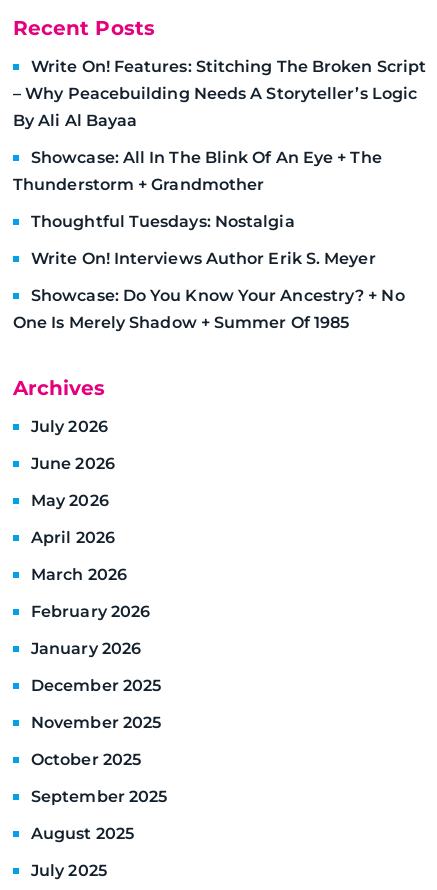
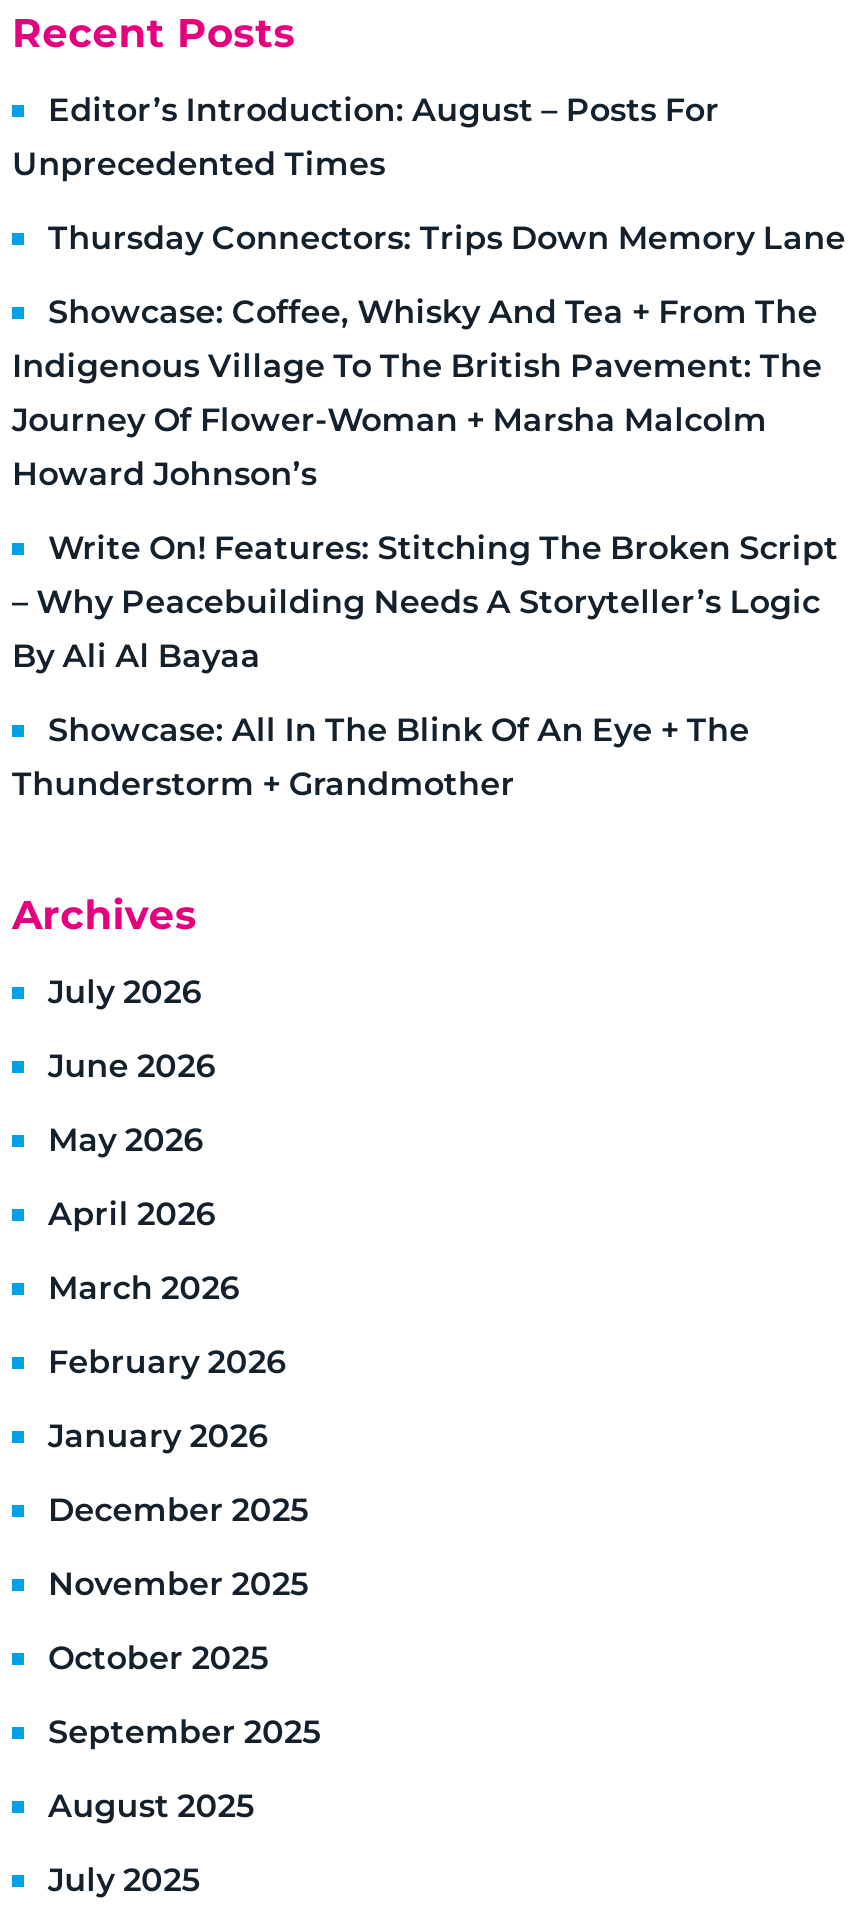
none -> [12,91,846,493] Editor’s Introduction: August – Posts For | Unprecedented Times | Thursday Connectors: Trips Down Memory Lane | Showcase: Coffee, Whisky And Tea + From The | Indigenous Village To The British Pavement: The | Journey Of Flower-Woman + Marsha Malcolm | Howard Johnson’s
moved [13,57,426,194] -> [12,529,838,803]: Write On! Features: Stitching The Broken Script | – Why Peacebuilding Needs A Storyteller’s Logic | By Ali Al Bayaa | Showcase: All In The Blink Of An Eye + The | Thunderstorm + Grandmother
[13,212,405,332] Thoughtful Tuesdays: Nostalgia | Write On! Interviews Author Erik S. Meyer | Showcase: Do You Know Your Ancestry? + No | One Is Merely Shadow + Summer Of 1985 -> none

